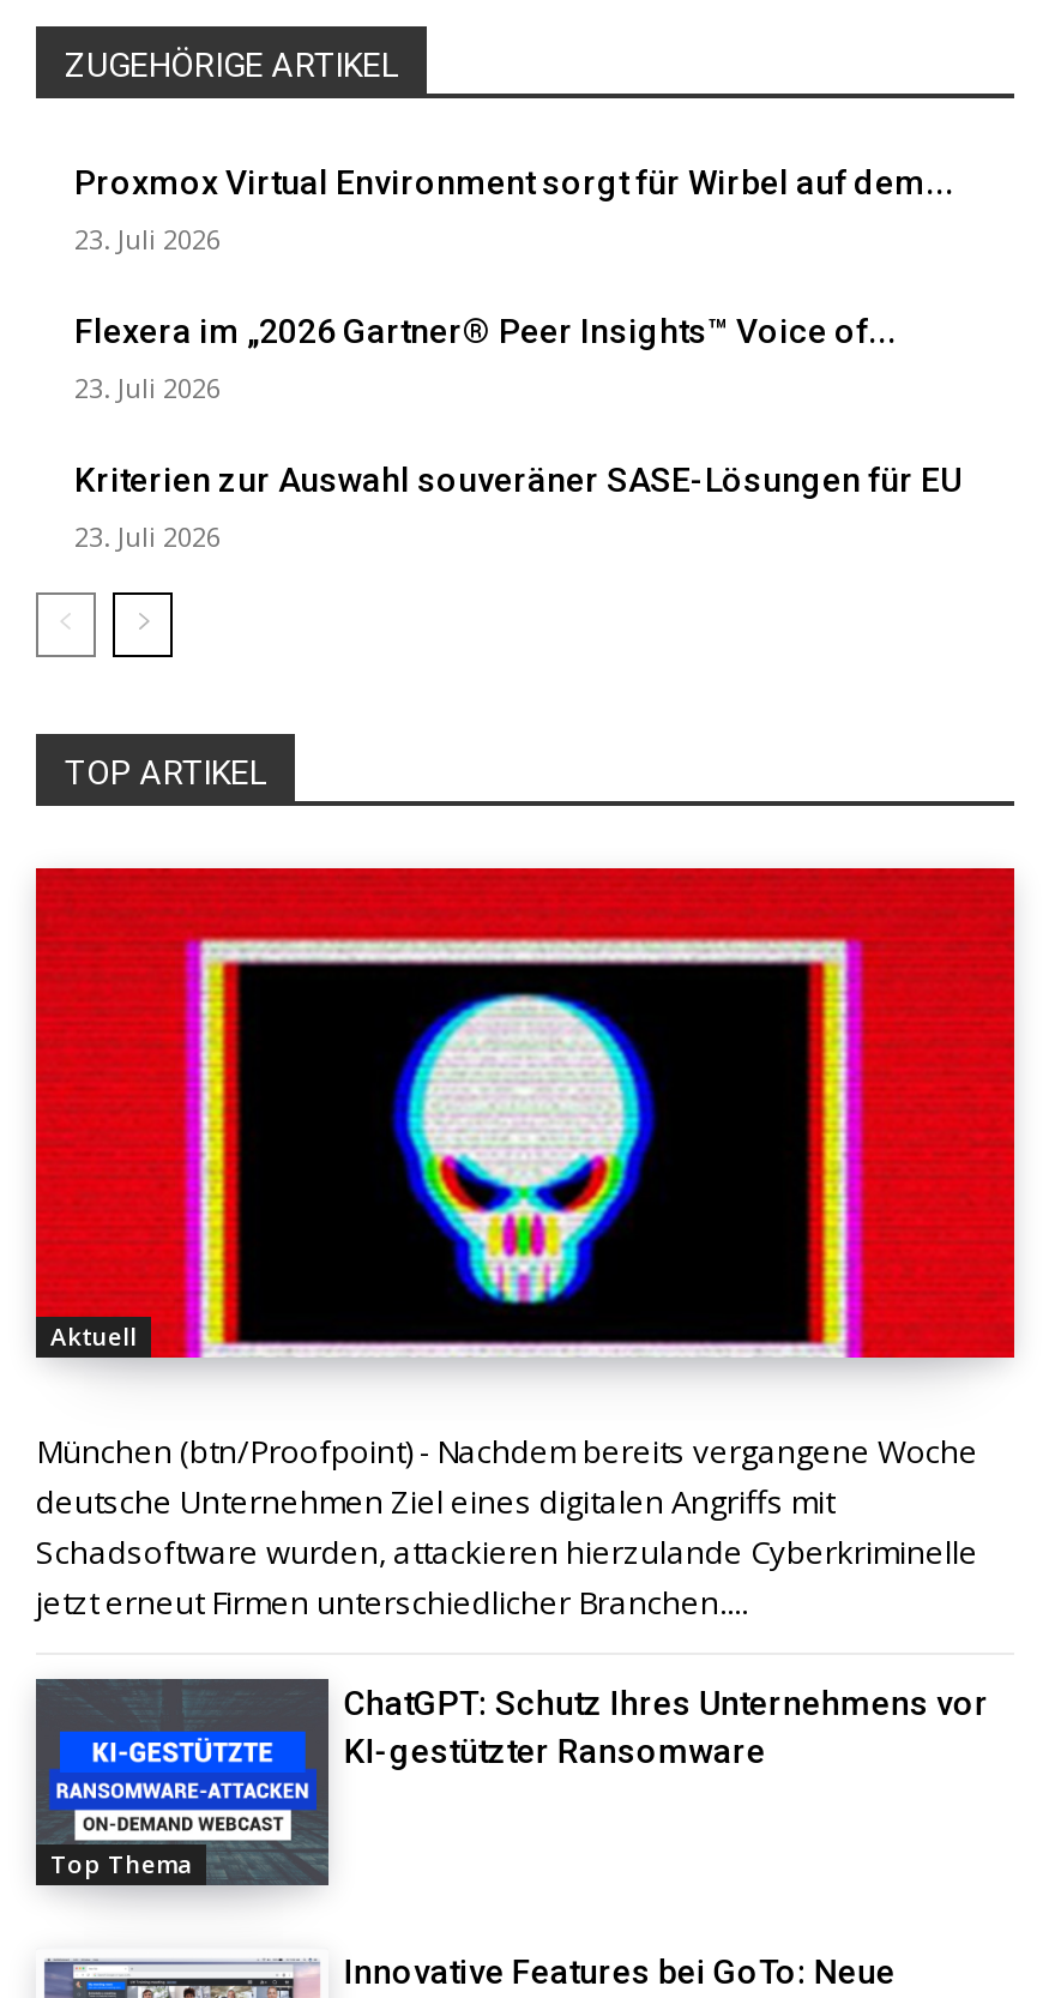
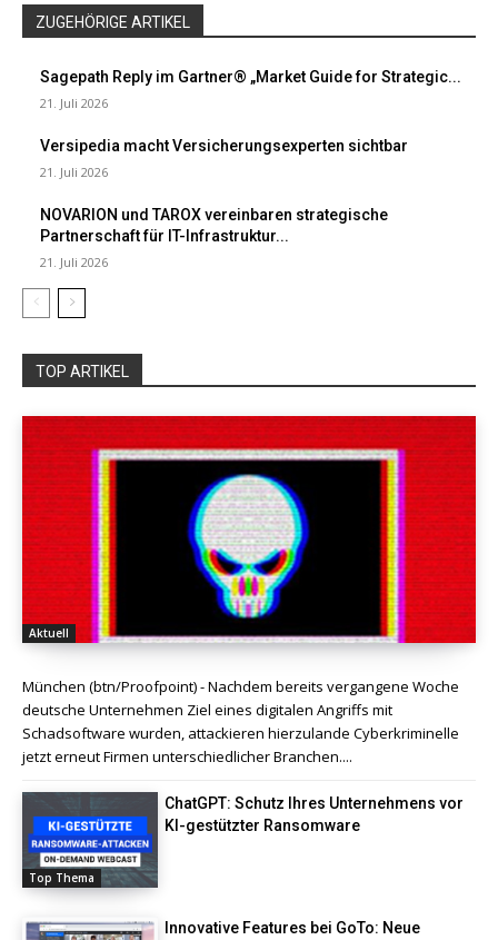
[74,164,954,202] Proxmox Virtual Environment sorgt für Wirbel auf dem... -> [40,68,461,86] Sagepath Reply im Gartner® „Market Guide for Strategic...
[74,221,221,257] 23. Juli 2026 -> [40,95,108,111] 21. Juli 2026
[74,312,897,351] Flexera im „2026 Gartner® Peer Insights™ Voice of... -> [40,137,408,155] Versipedia macht Versicherungsexperten sichtbar
[74,370,221,406] 23. Juli 2026 -> [40,164,108,180] 21. Juli 2026
[74,461,961,499] Kriterien zur Auswahl souveräner SASE-Lösungen für EU -> [40,206,388,245] NOVARION und TAROX vereinbaren strategische | Partnerschaft für IT-Infrastruktur...
[74,519,221,555] 23. Juli 2026 -> [40,254,108,271] 21. Juli 2026

